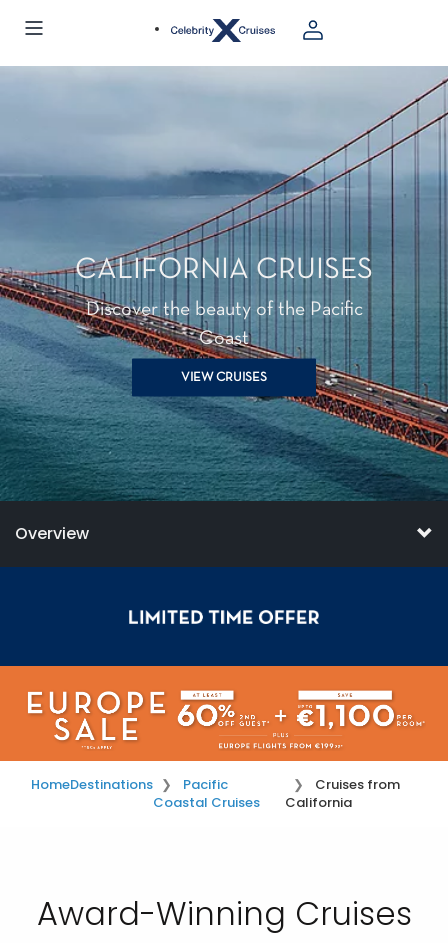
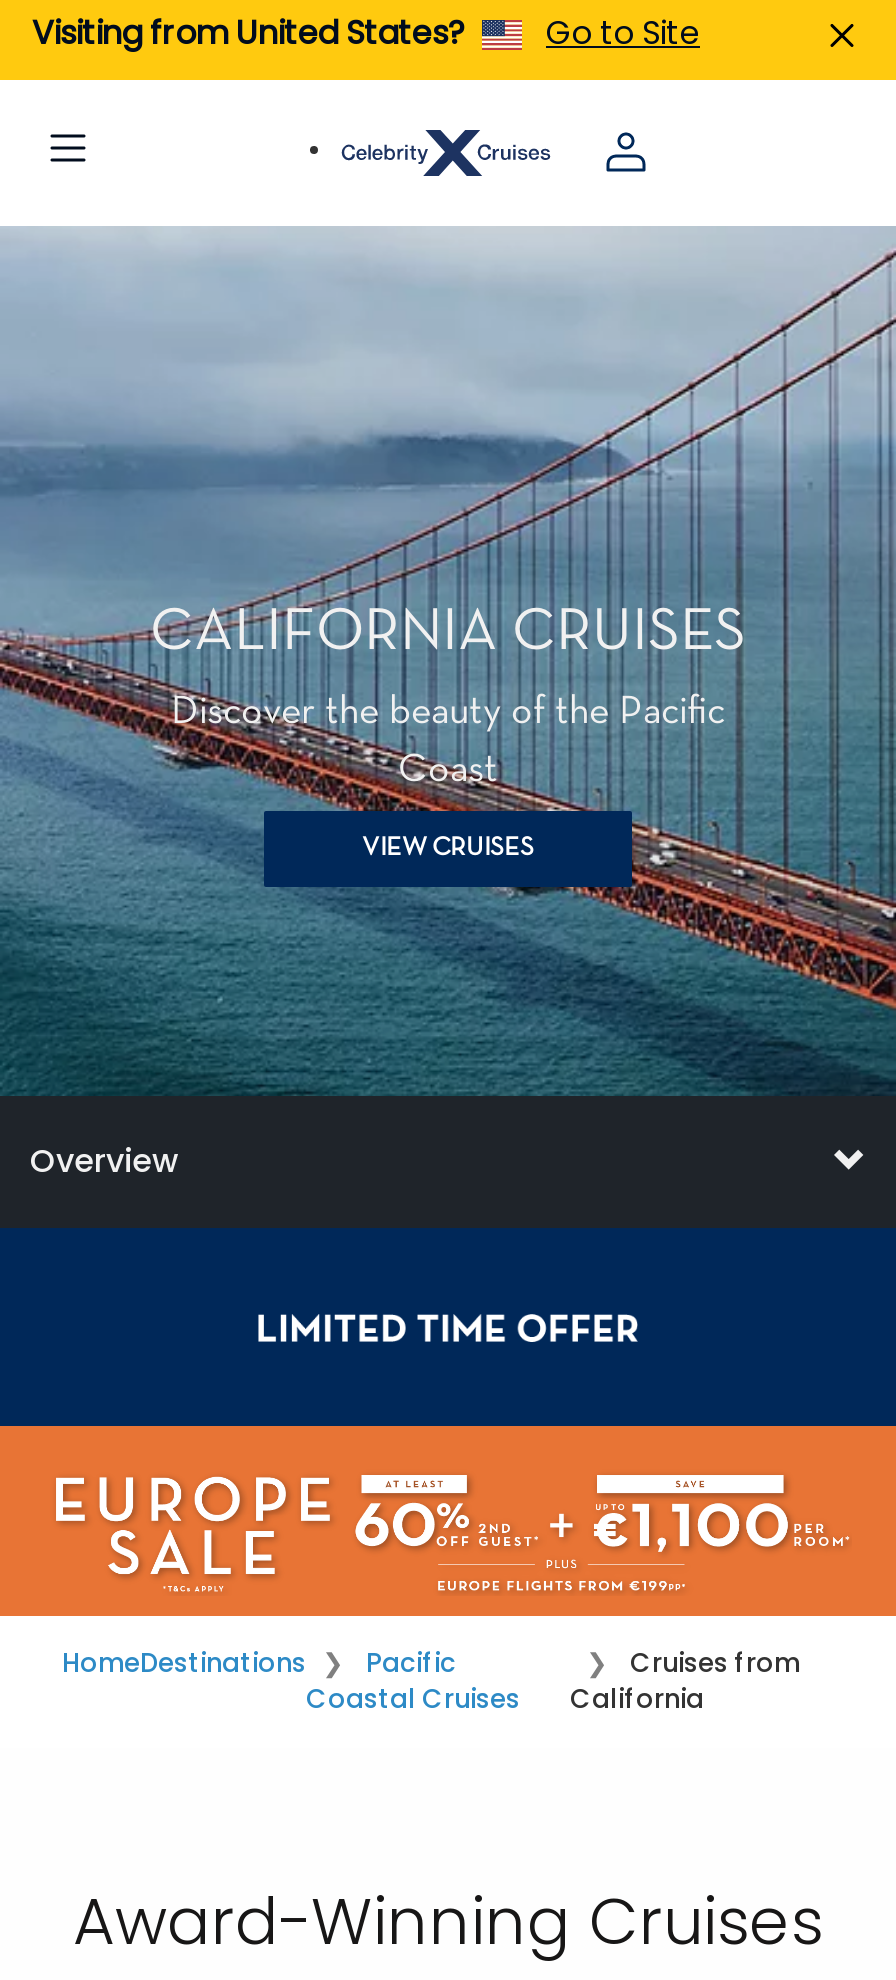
none -> [32,10,700,56] Visiting from United States? | Go to Site

